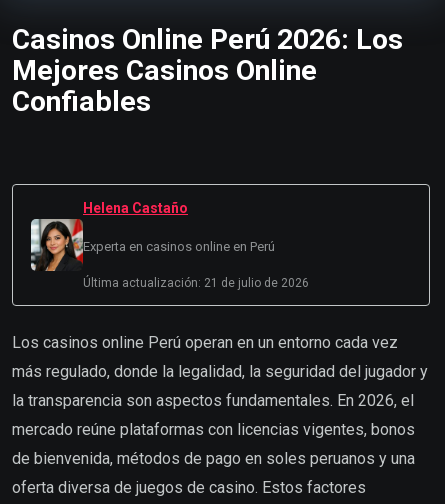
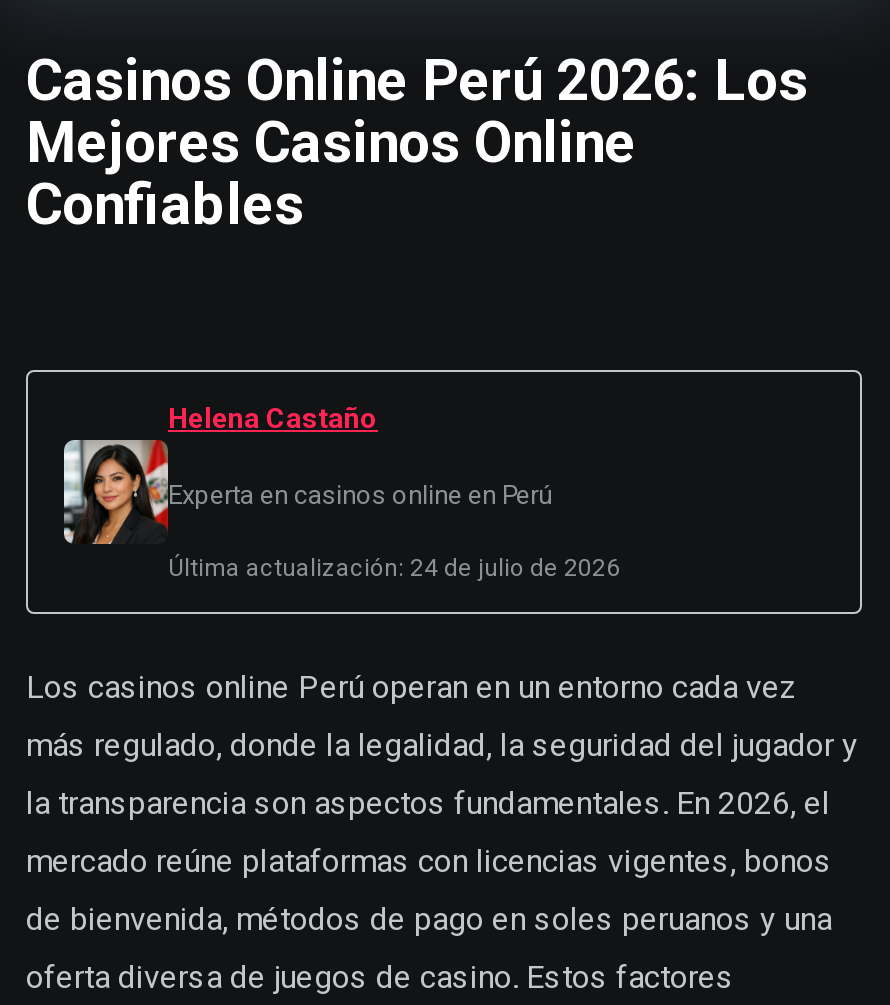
[83,276,309,290] Última actualización: 21 de julio de 2026 -> [168,554,620,582] Última actualización: 24 de julio de 2026

